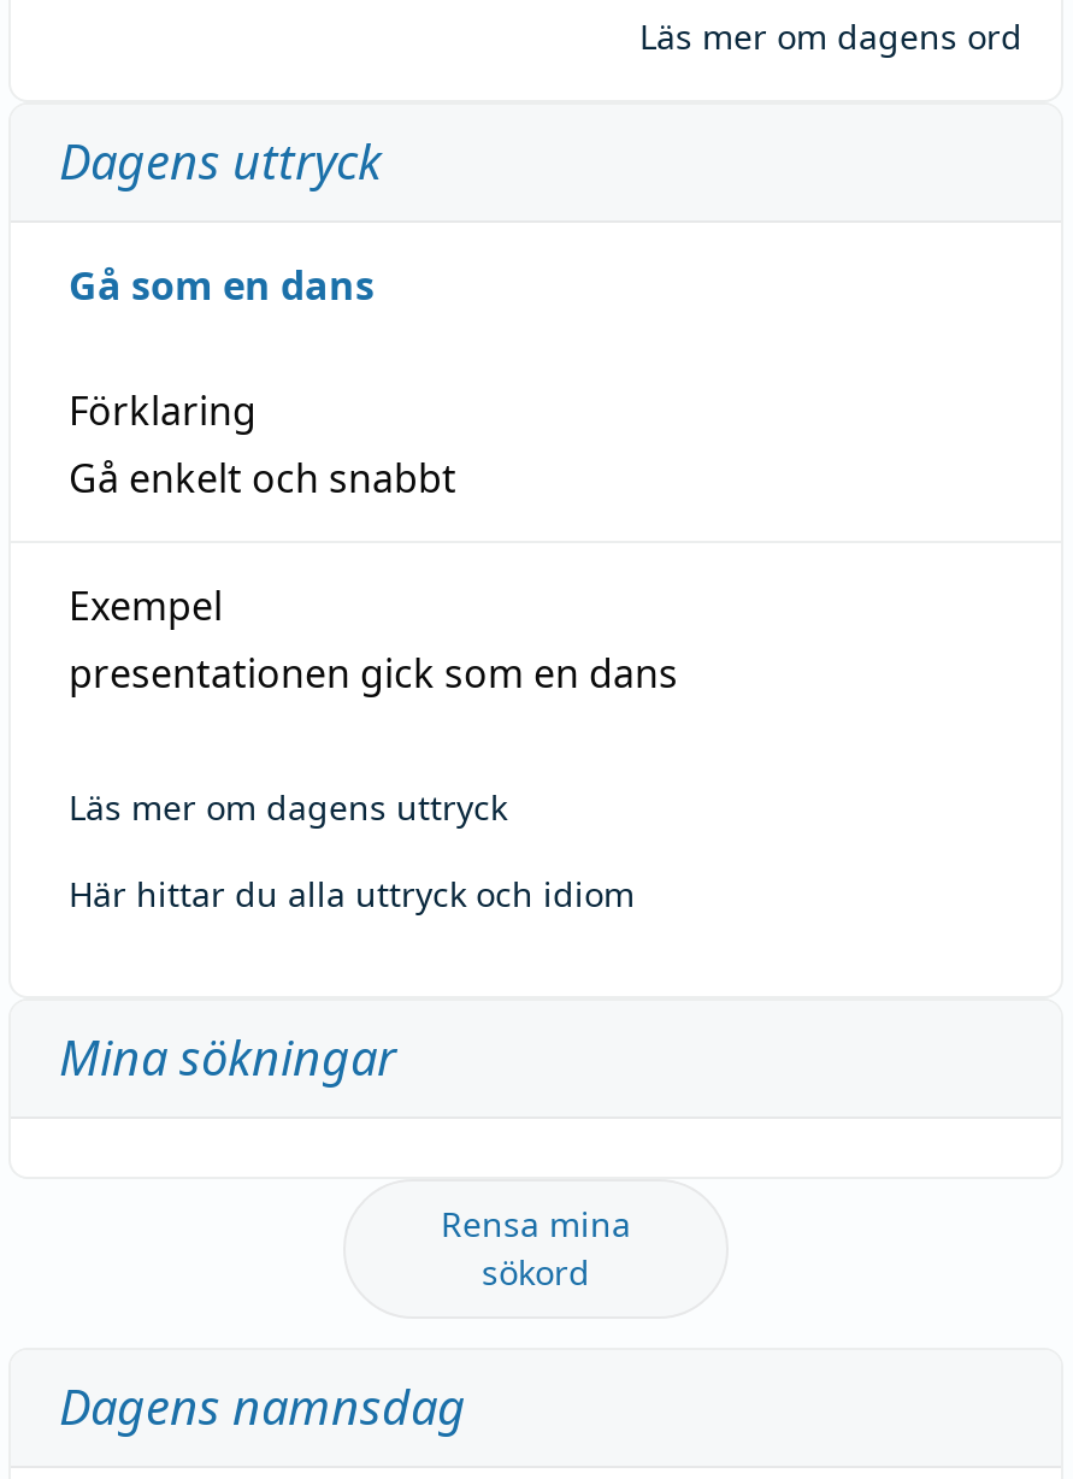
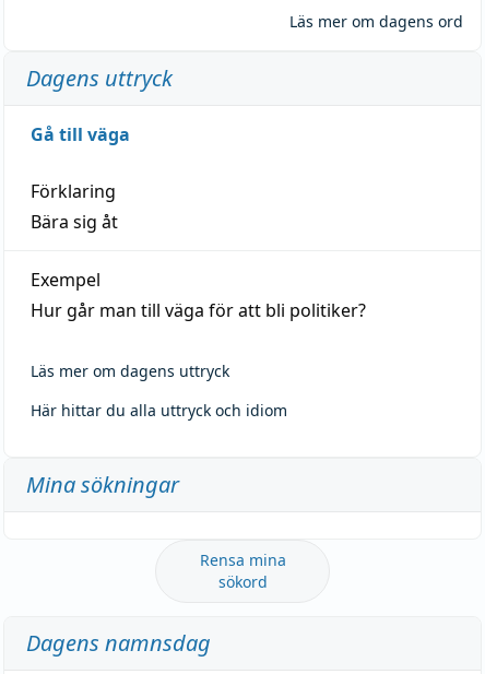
[69,258,375,311] Gå som en dans -> [31,122,130,146] Gå till väga
[69,451,456,504] Gå enkelt och snabbt -> [31,209,118,233] Bära sig åt
[69,646,678,699] presentationen gick som en dans -> [31,298,366,322] Hur går man till väga för att bli politiker?

